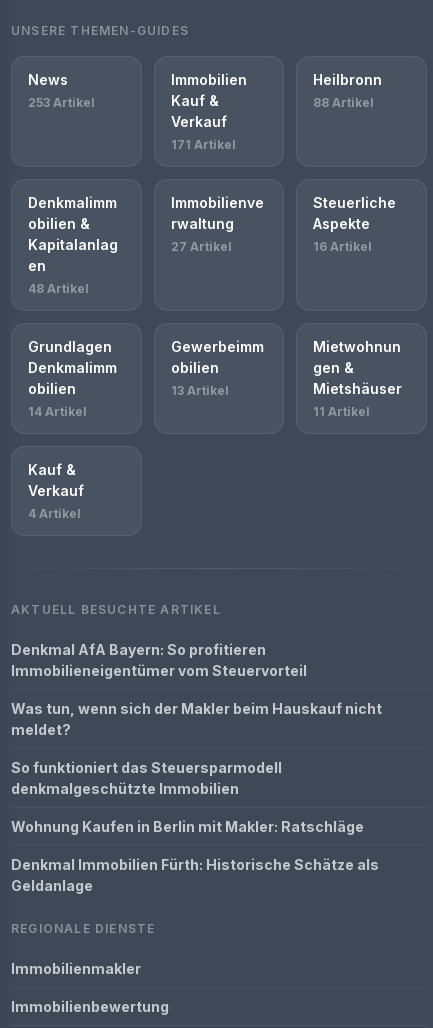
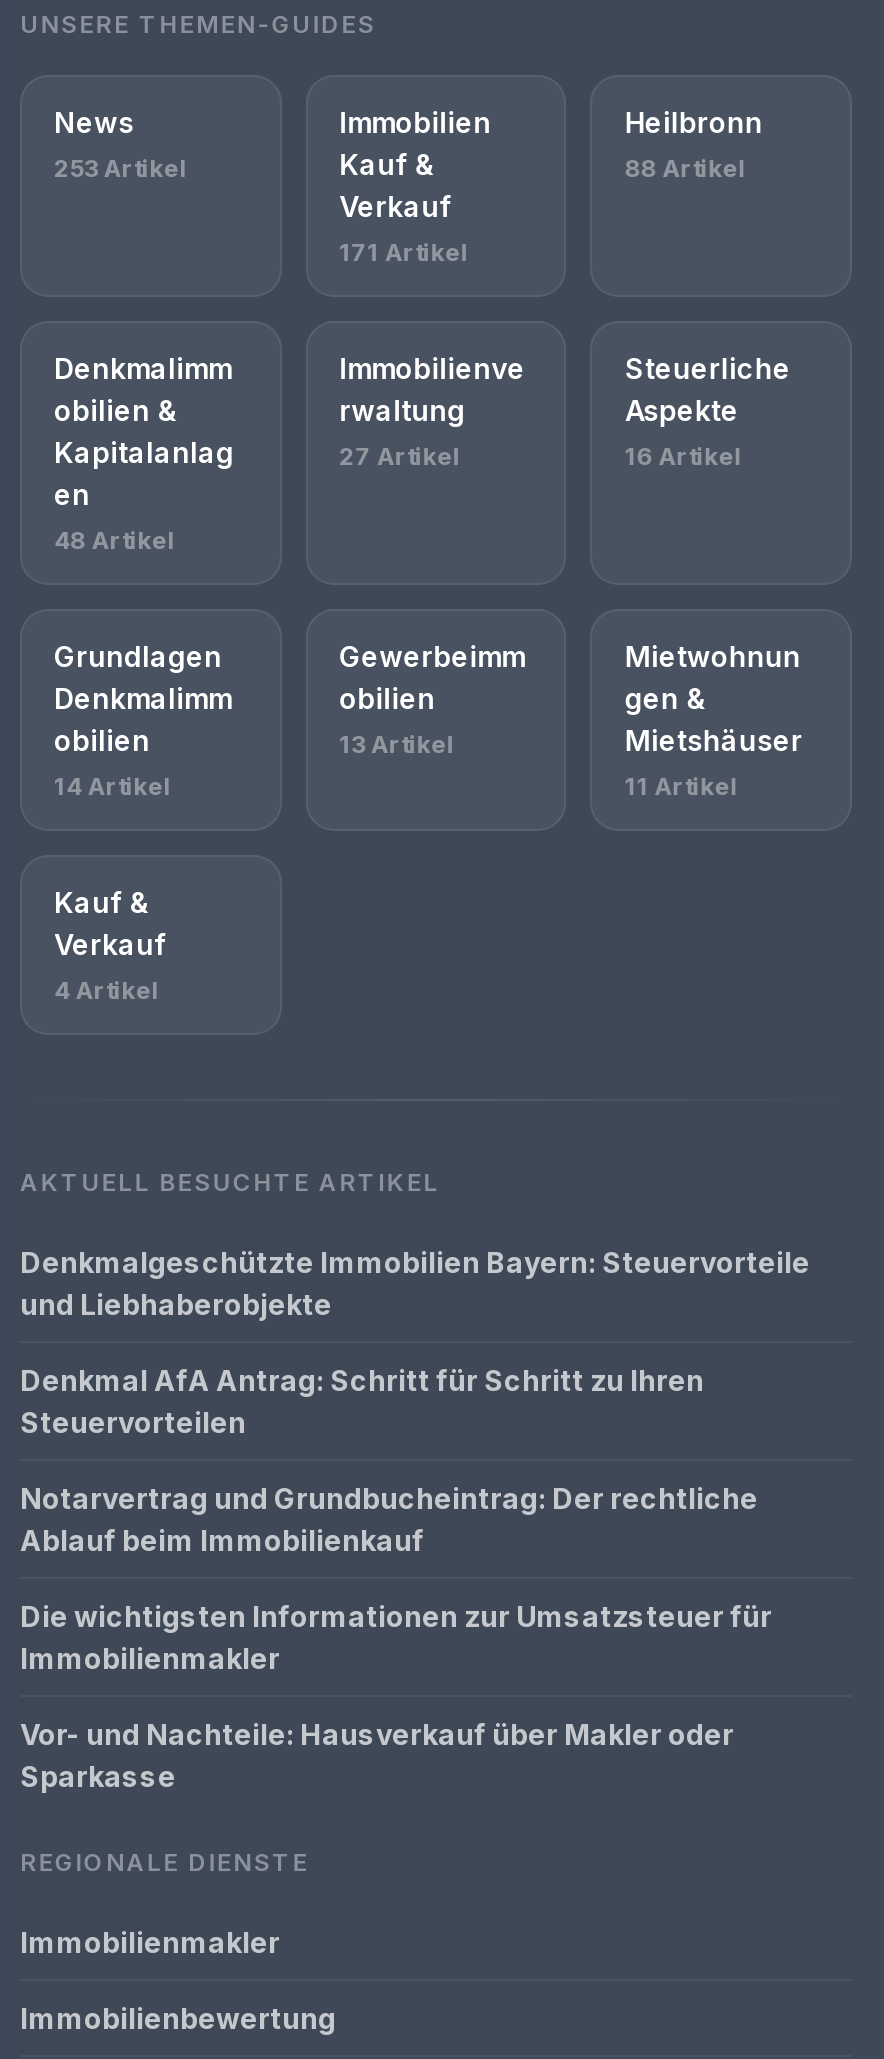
[11,641,307,679] Denkmal AfA Bayern: So profitieren | Immobilieneigentümer vom Steuervorteil -> [20,1245,810,1321] Denkmalgeschützte Immobilien Bayern: Steuervorteile | und Liebhaberobjekte
[11,700,382,738] Was tun, wenn sich der Makler beim Hauskauf nicht | meldet? -> [20,1363,704,1439] Denkmal AfA Antrag: Schritt für Schritt zu Ihren | Steuervorteilen
[11,759,282,797] So funktioniert das Steuersparmodell | denkmalgeschützte Immobilien -> [20,1481,758,1557] Notarvertrag und Grundbucheintrag: Der rechtliche | Ablauf beim Immobilienkauf
[11,818,364,835] Wohnung Kaufen in Berlin mit Makler: Ratschläge -> [20,1599,772,1675] Die wichtigsten Informationen zur Umsatzsteuer für | Immobilienmakler
[11,856,379,894] Denkmal Immobilien Fürth: Historische Schätze als | Geldanlage -> [20,1717,734,1793] Vor- und Nachteile: Hausverkauf über Makler oder | Sparkasse

